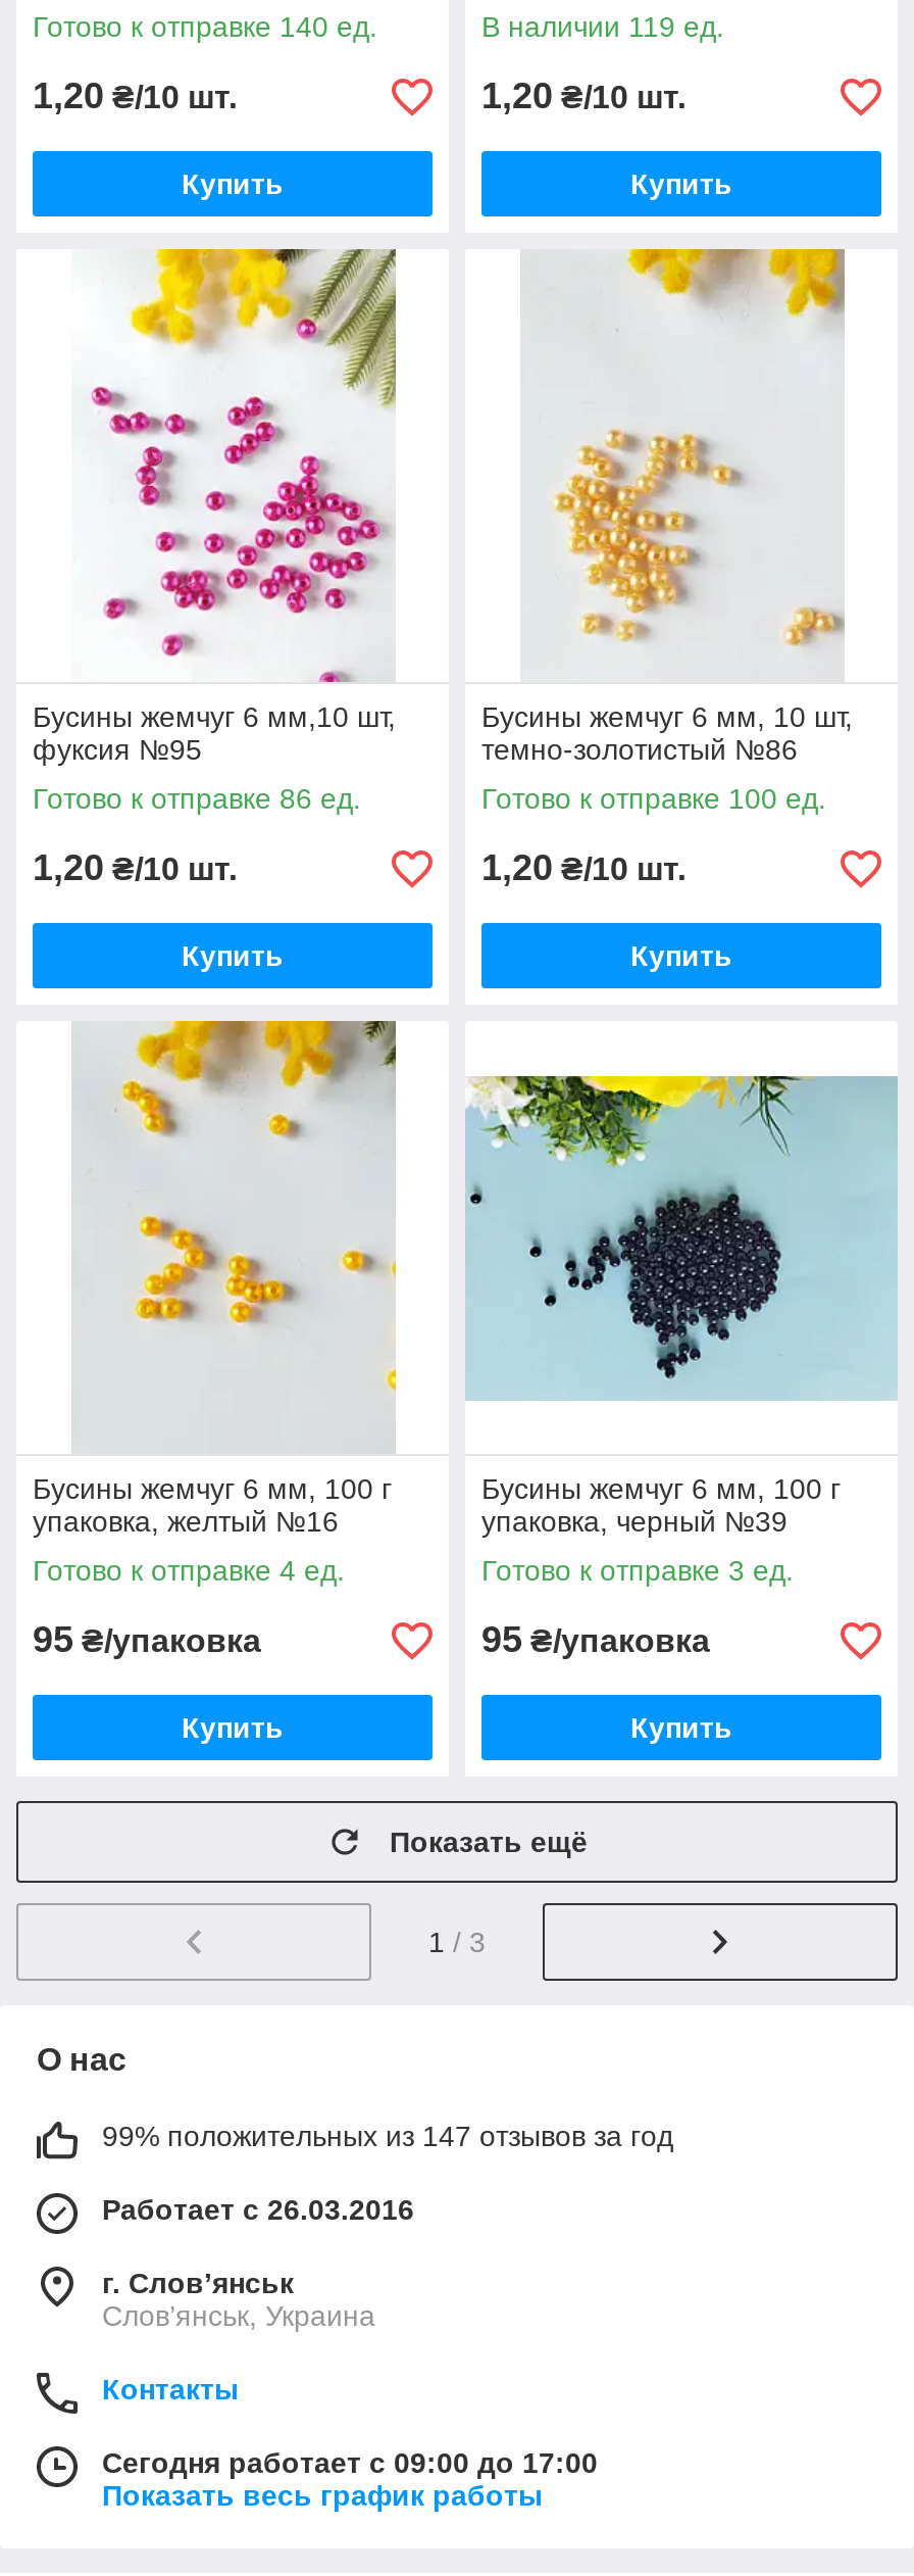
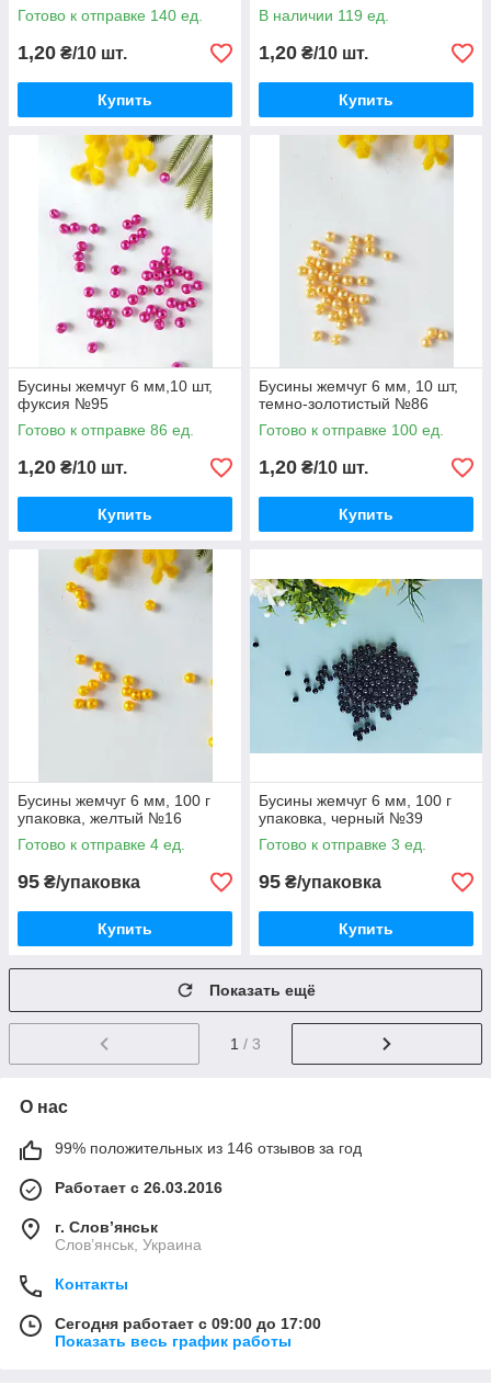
[102,2120,673,2152] 99% положительных из 147 отзывов за год -> [55,1139,362,1157] 99% положительных из 146 отзывов за год

